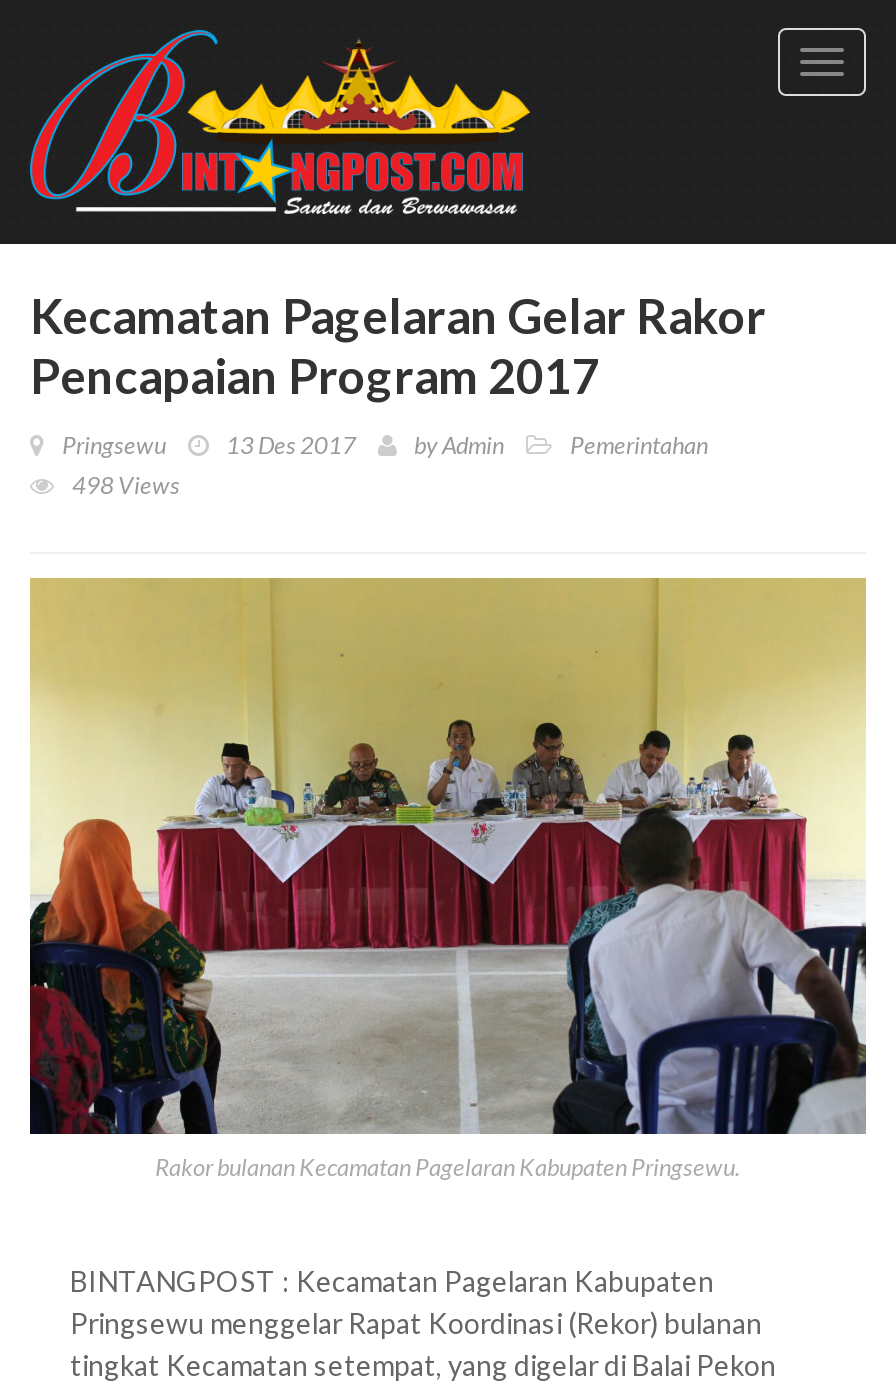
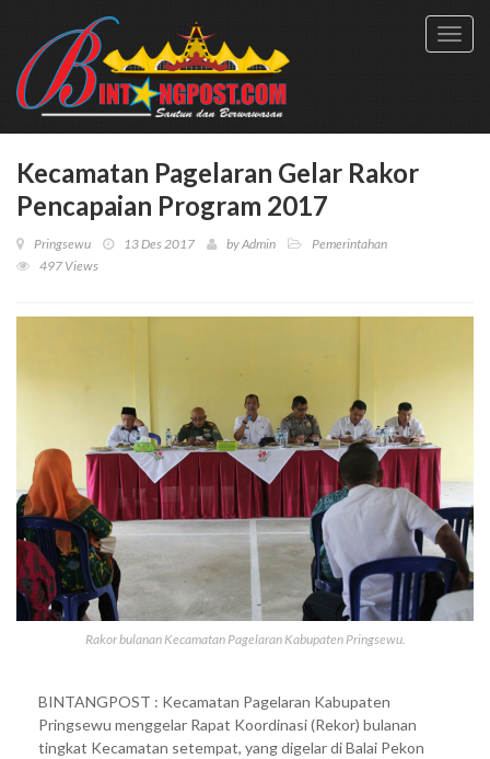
[72,470,180,500] 498 Views -> [39,257,98,274] 497 Views

